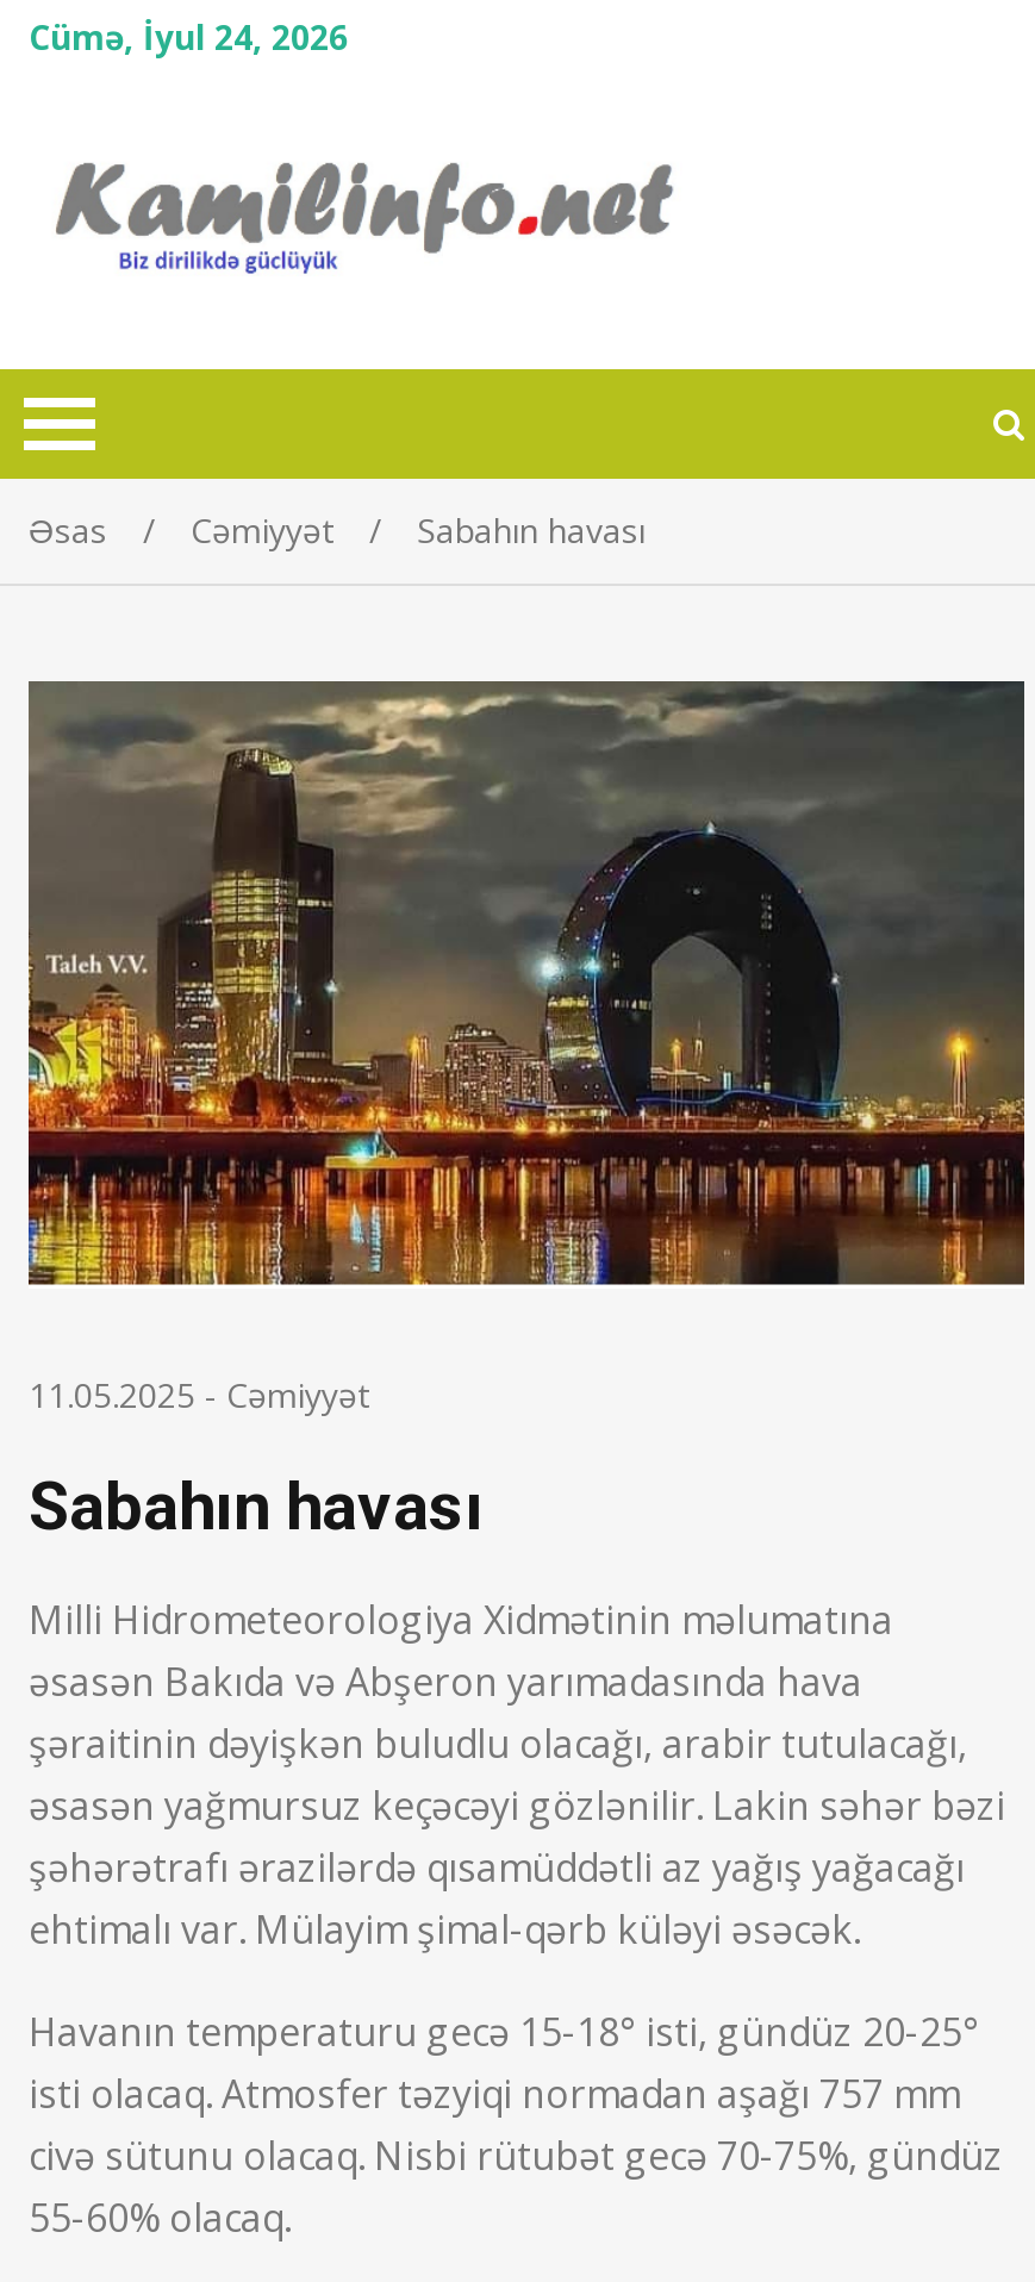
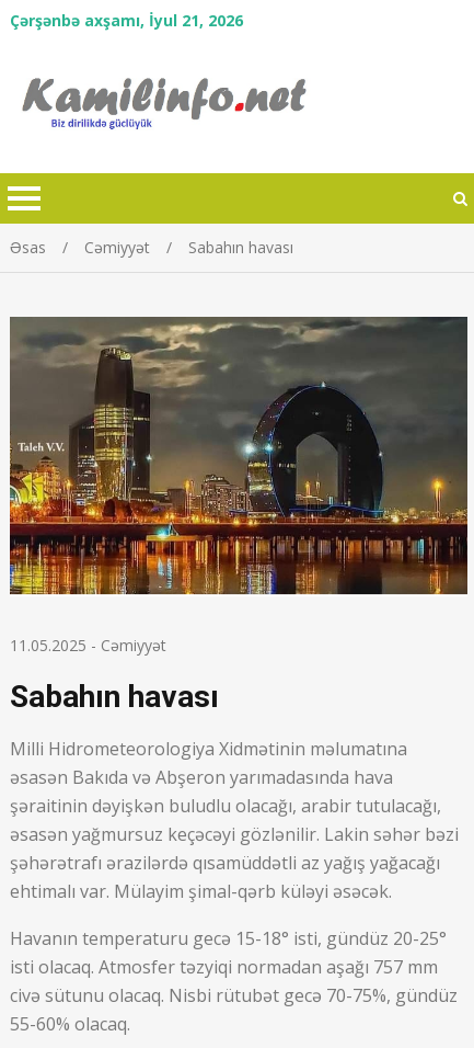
[29,14,348,60] Cümə, İyul 24, 2026 -> [10,10,243,31] Çərşənbə axşamı, İyul 21, 2026

